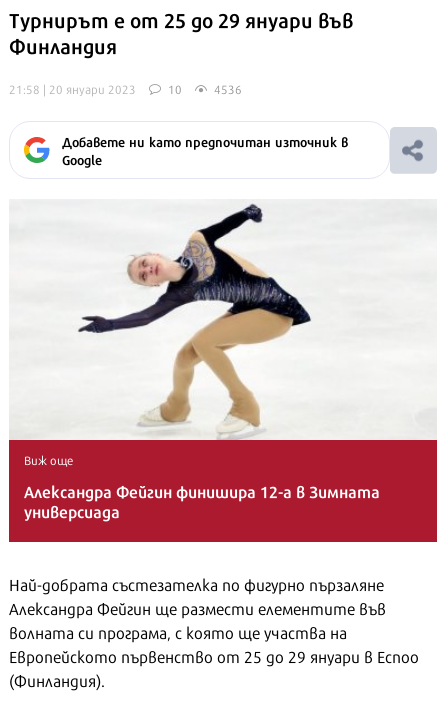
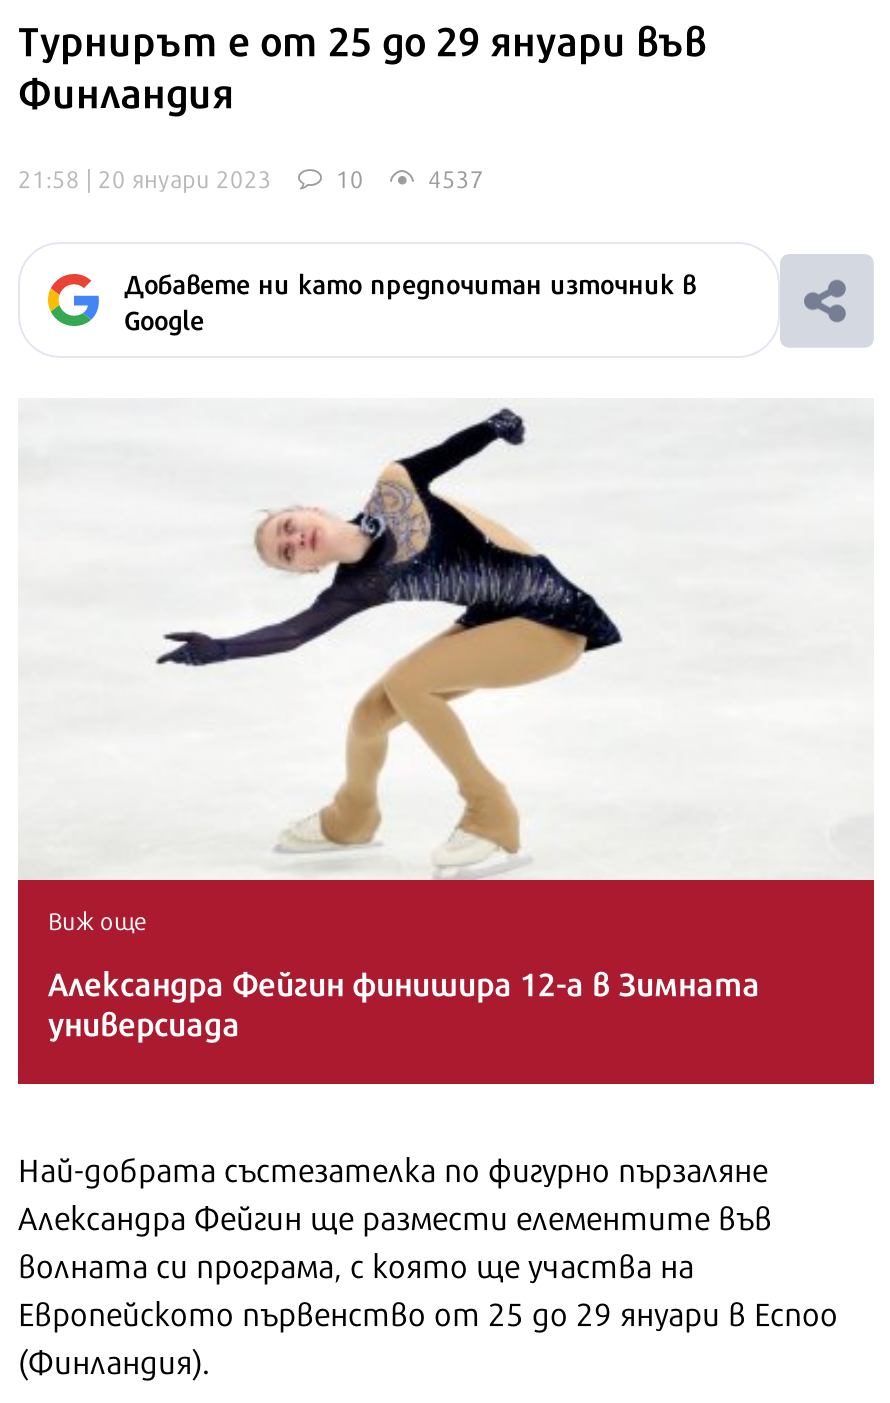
[214,80,242,98] 4536 -> [428,160,484,196] 4537

